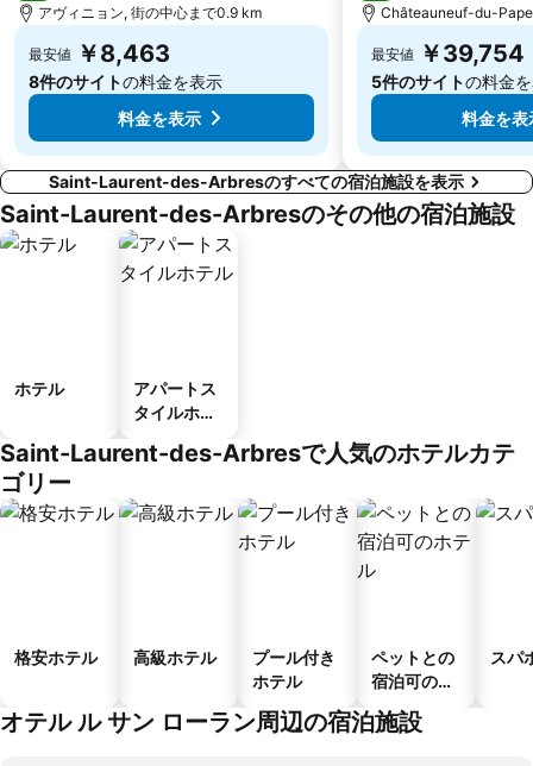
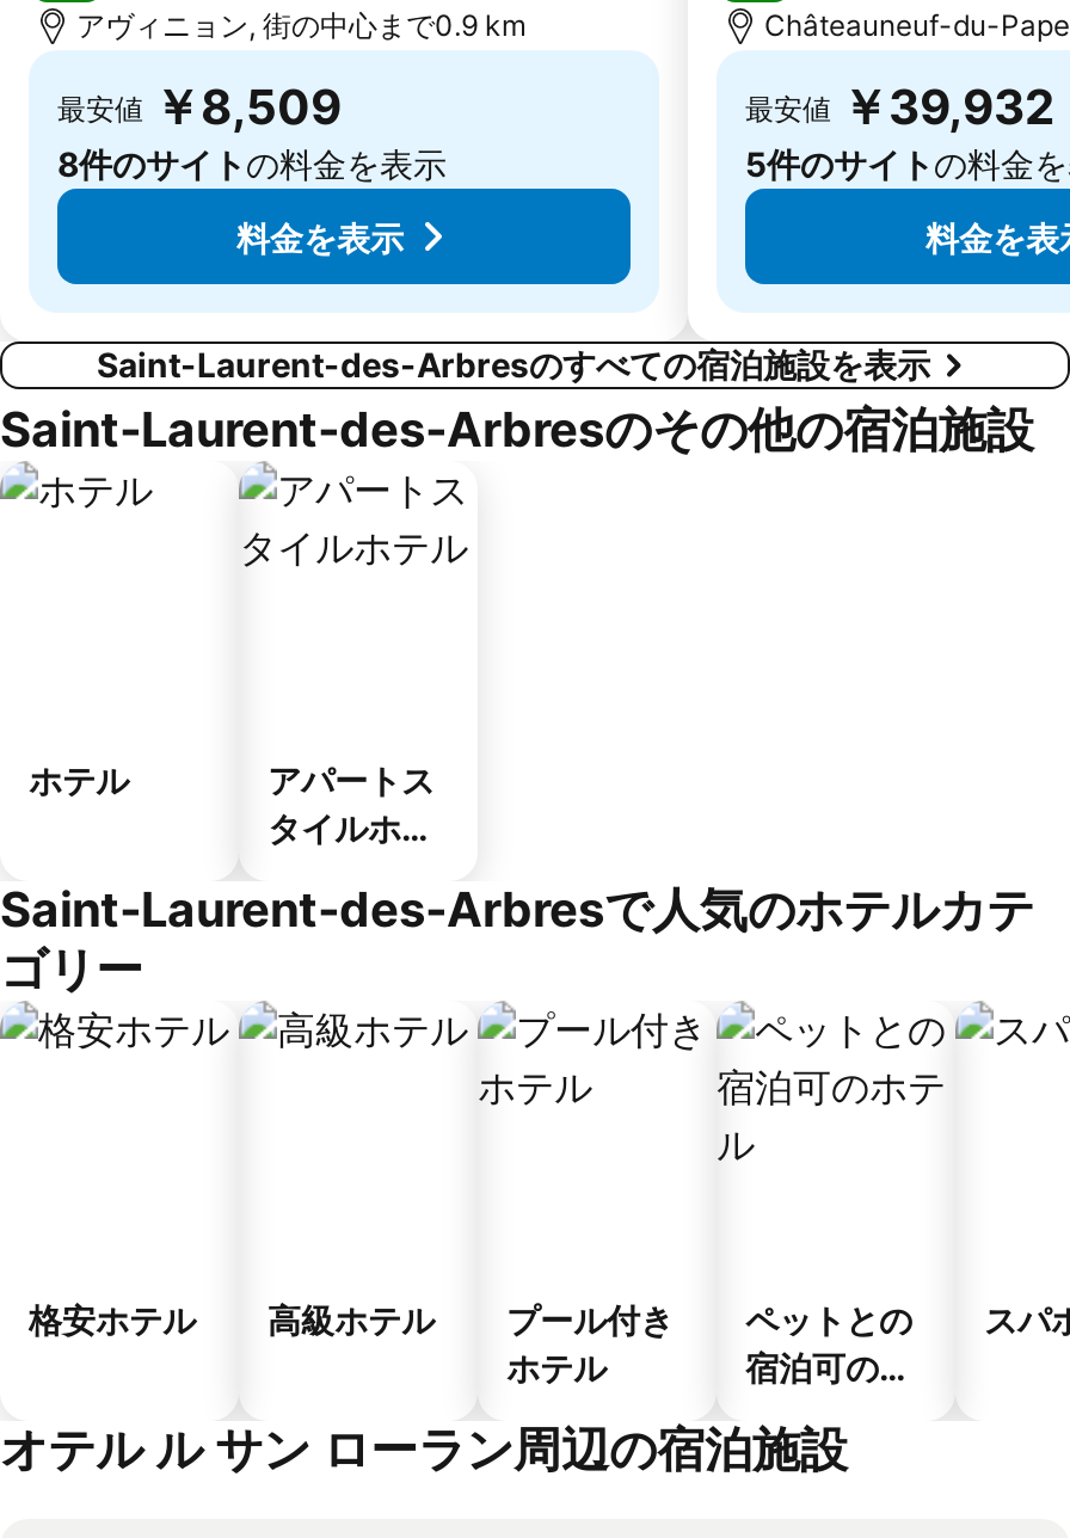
[29,39,170,68] 最安値 ￥8,463 -> [57,79,342,136] 最安値 ￥8,509
[371,39,525,68] 最安値 ￥39,754 -> [745,79,1056,136] 最安値 ￥39,932

